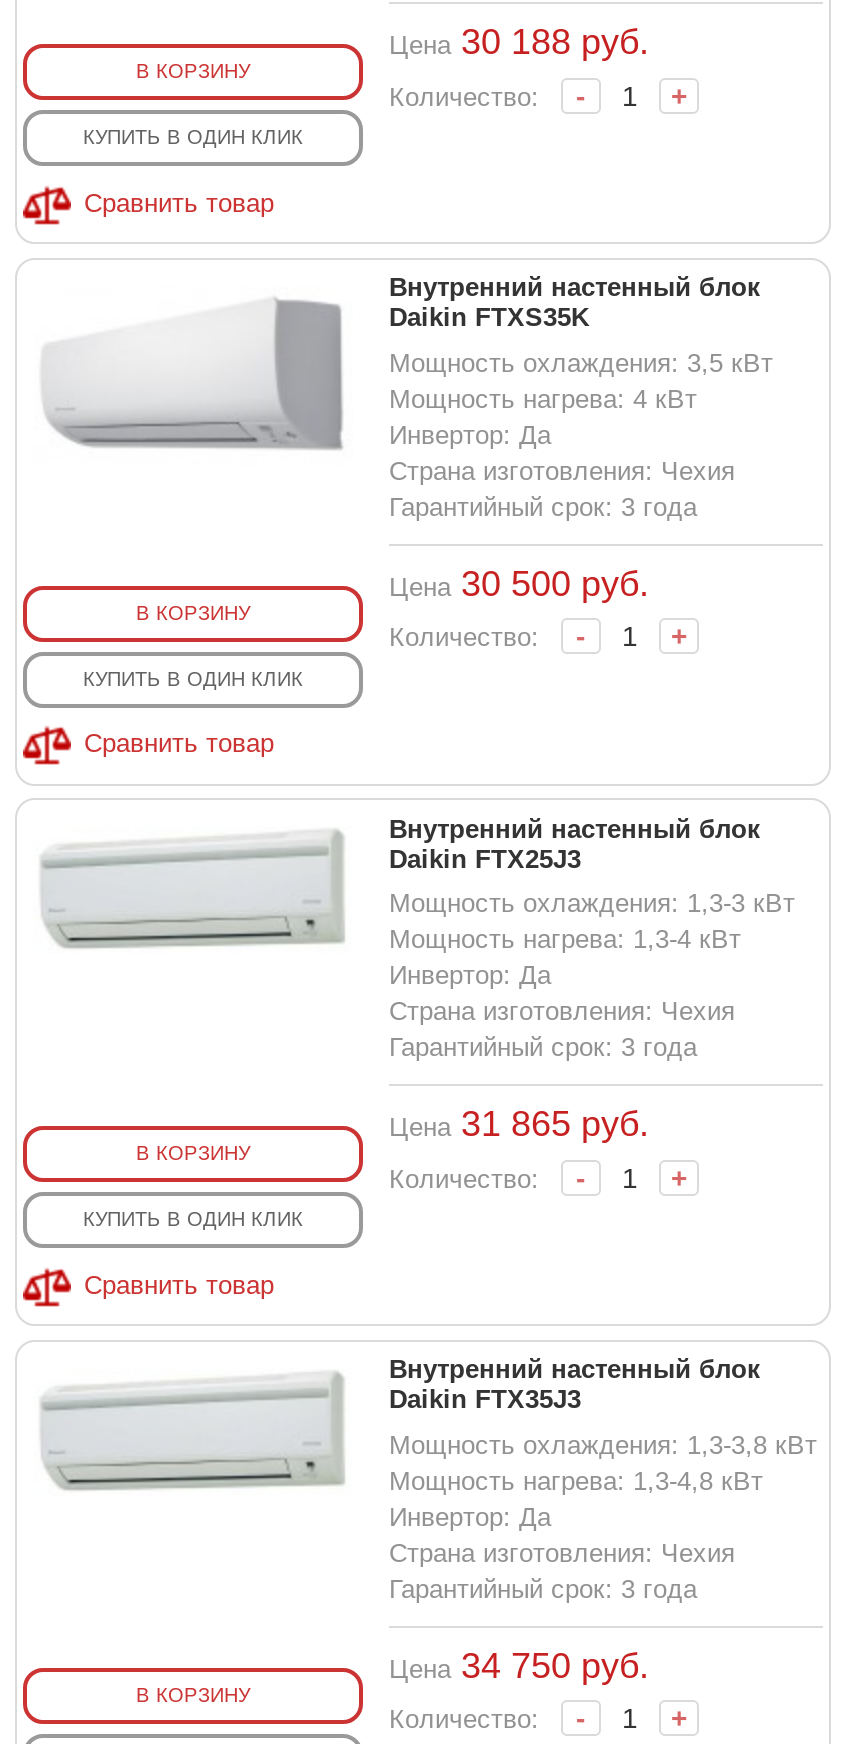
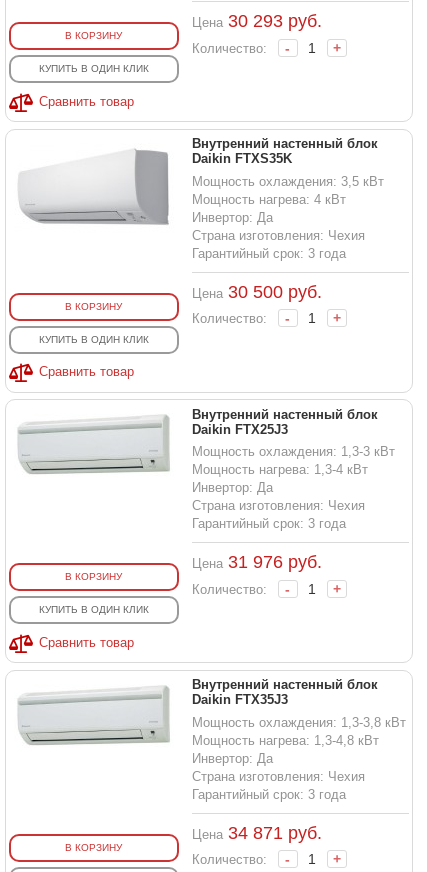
[389,23,649,63] Цена 30 188 руб. -> [192,11,322,31] Цена 30 293 руб.
[389,1105,649,1145] Цена 31 865 руб. -> [192,552,322,572] Цена 31 976 руб.
[389,1646,649,1686] Цена 34 750 руб. -> [192,823,322,843] Цена 34 871 руб.

